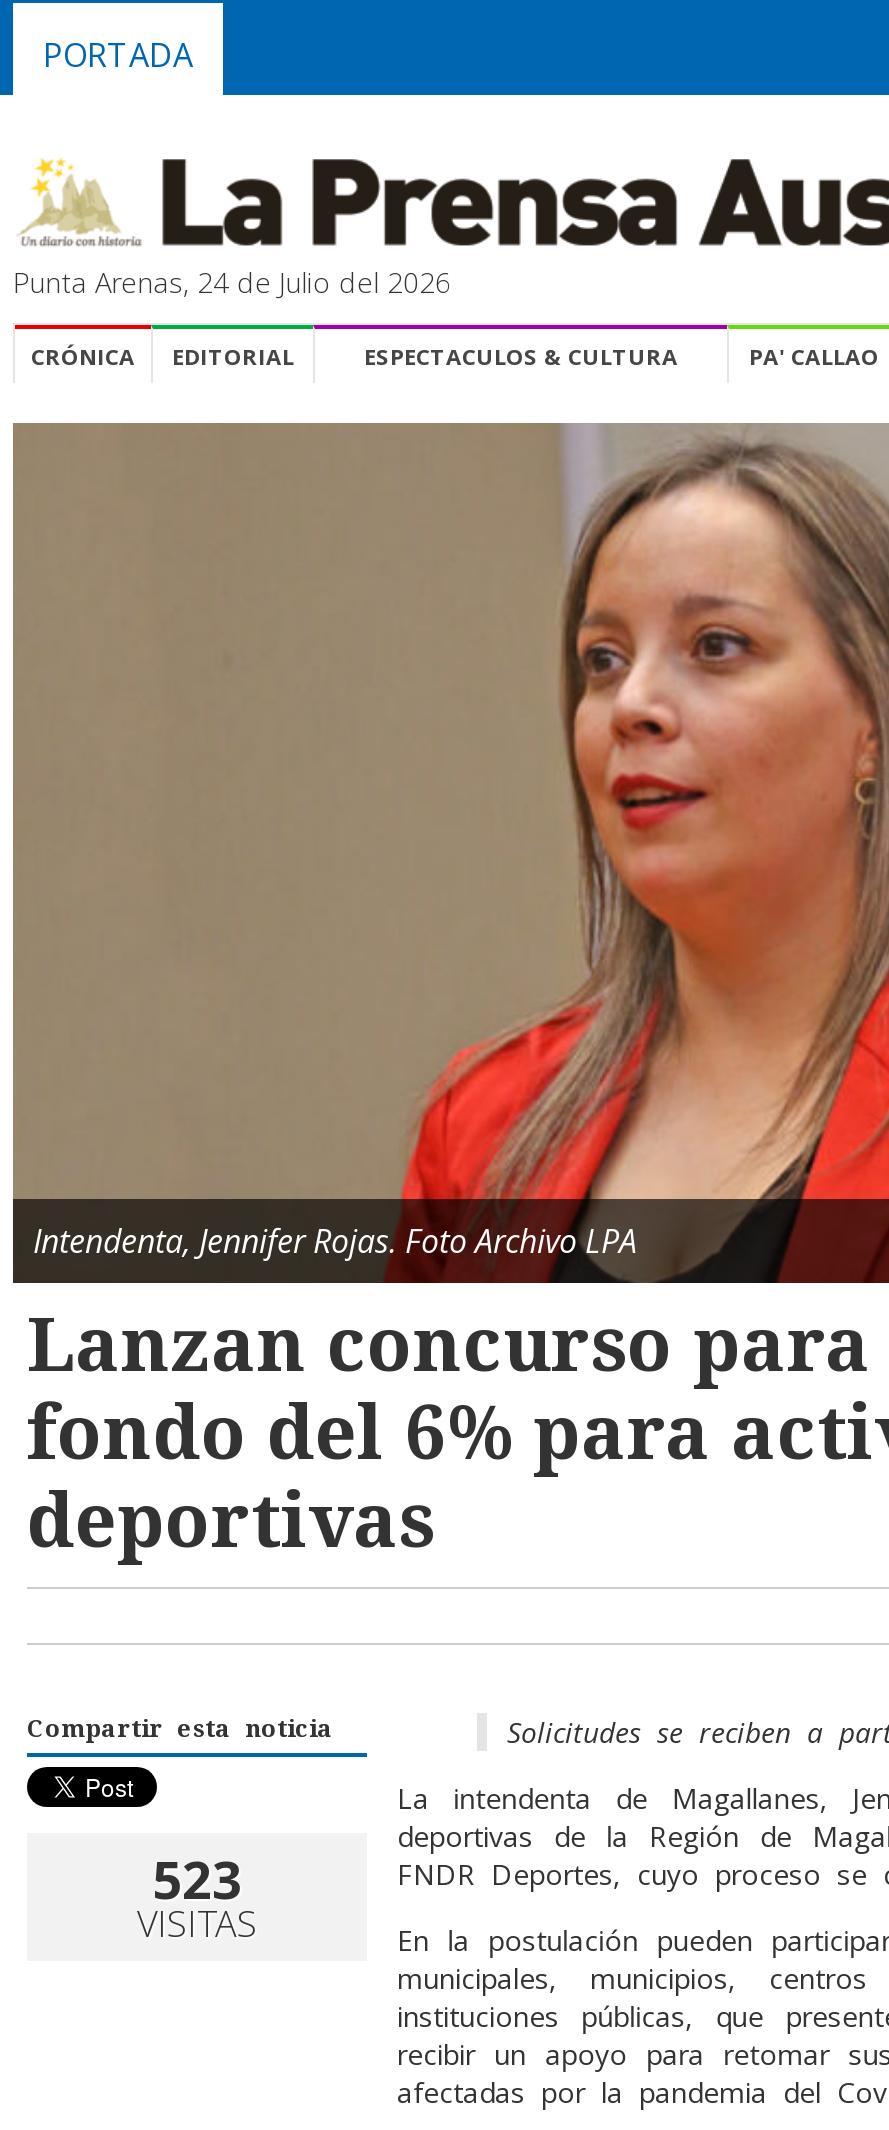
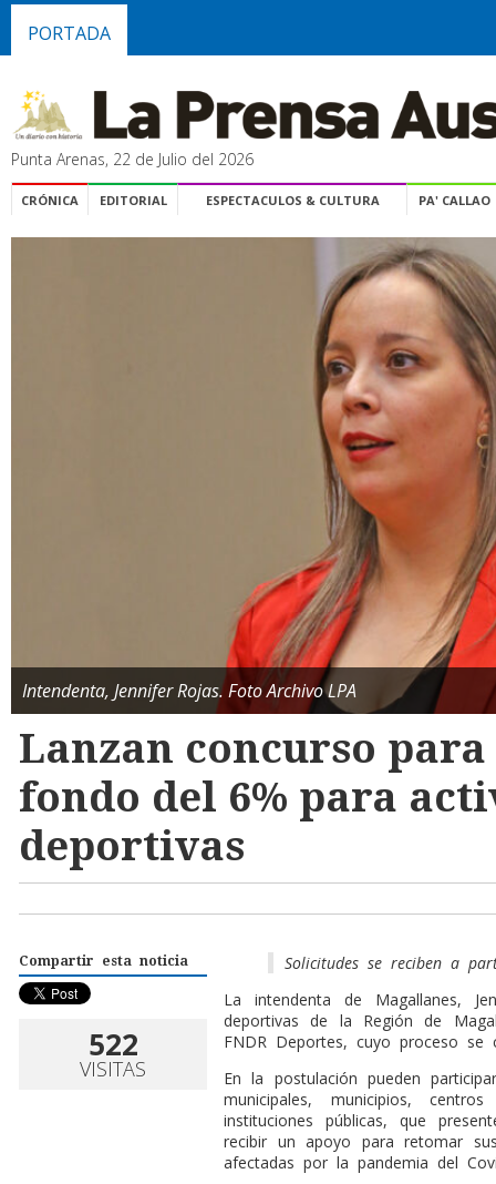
[13,263,451,301] Punta Arenas, 24 de Julio del 2026 -> [11,149,254,170] Punta Arenas, 22 de Julio del 2026
[152,1843,242,1915] 523 -> [88,1024,138,1064] 522

